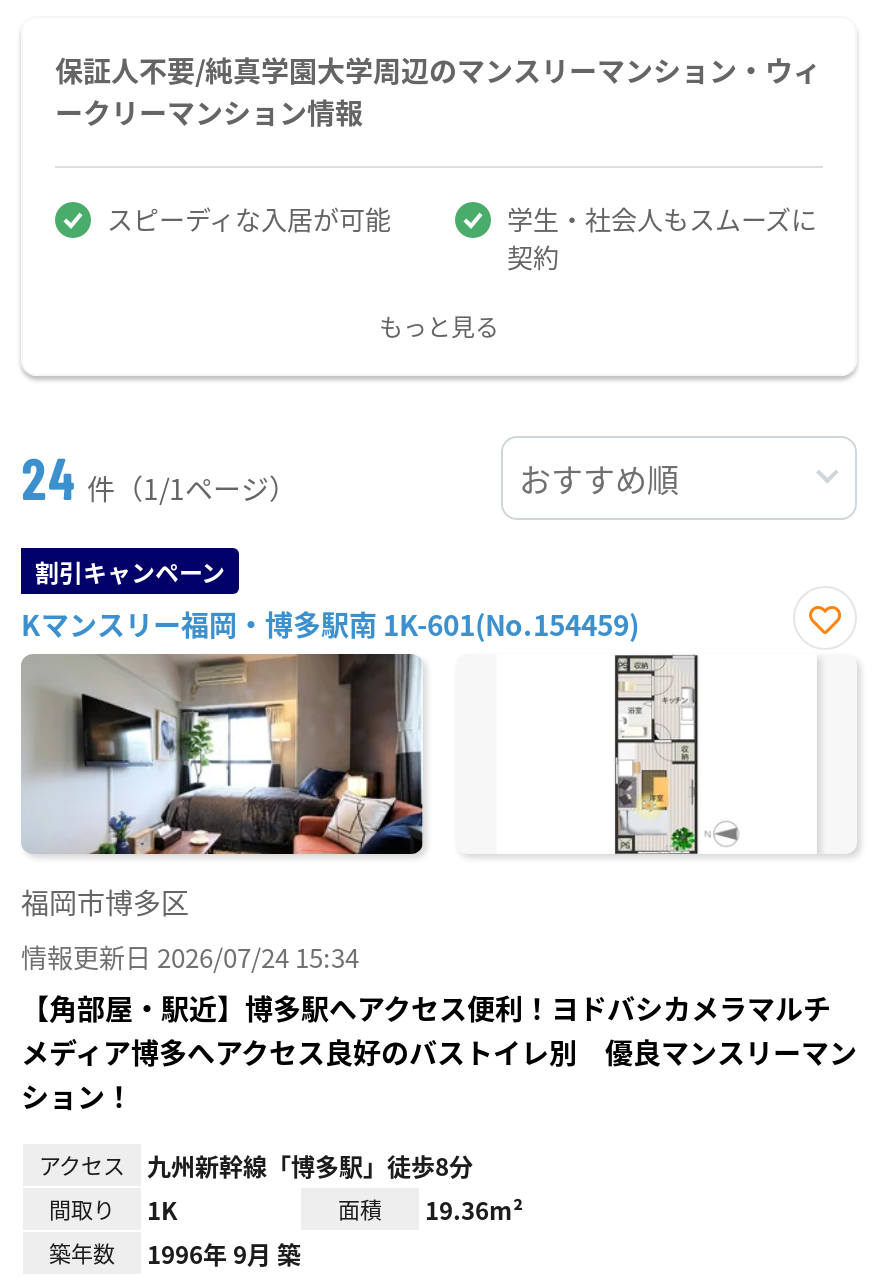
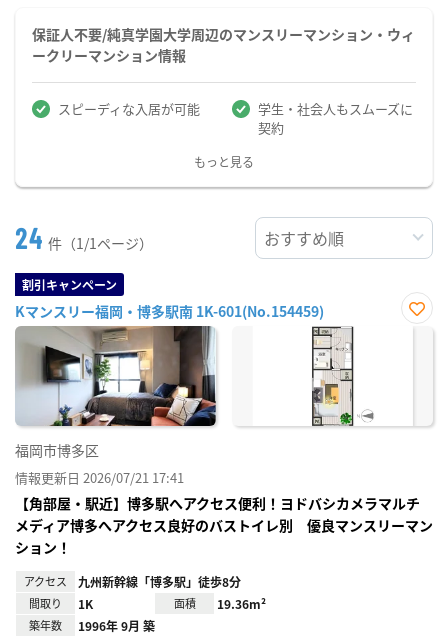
[21,937,359,975] 情報更新日 2026/07/24 15:34 -> [15,468,184,487] 情報更新日 2026/07/21 17:41

